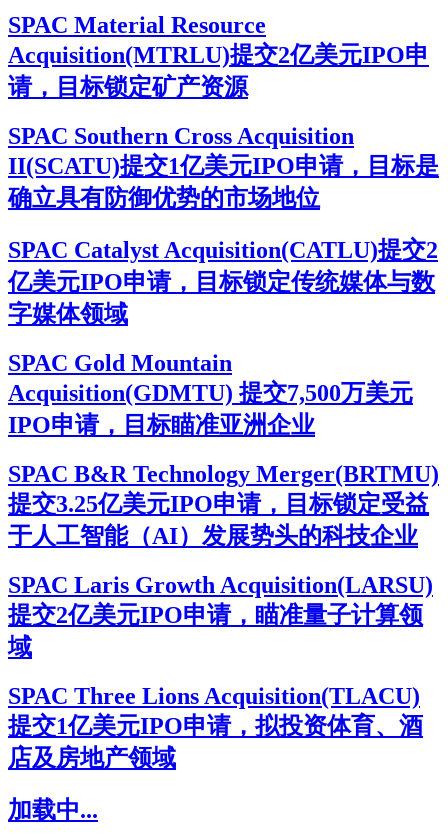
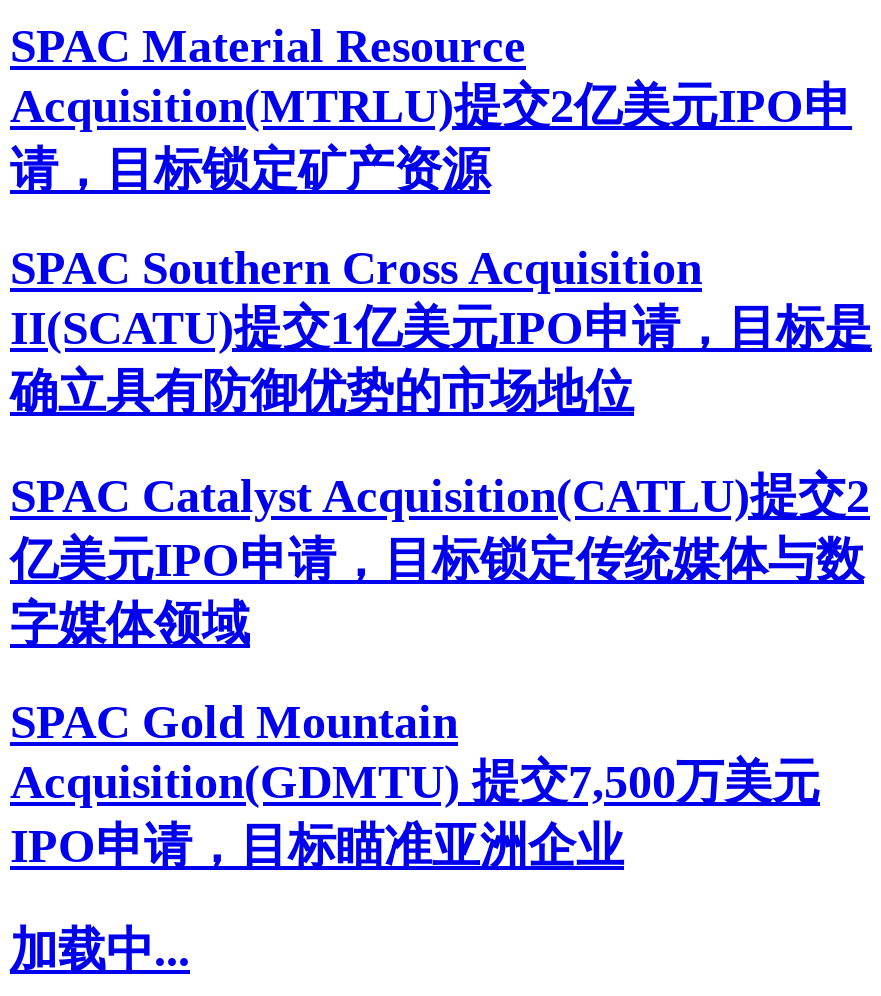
[8,461,439,771] SPAC B&R Technology Merger(BRTMU) | 提交3.25亿美元IPO申请，目标锁定受益 | 于人工智能（AI）发展势头的科技企业 | SPAC Laris Growth Acquisition(LARSU) | 提交2亿美元IPO申请，瞄准量子计算领 | 域 | SPAC Three Lions Acquisition(TLACU) | 提交1亿美元IPO申请，拟投资体育、酒 | 店及房地产领域 -> none

